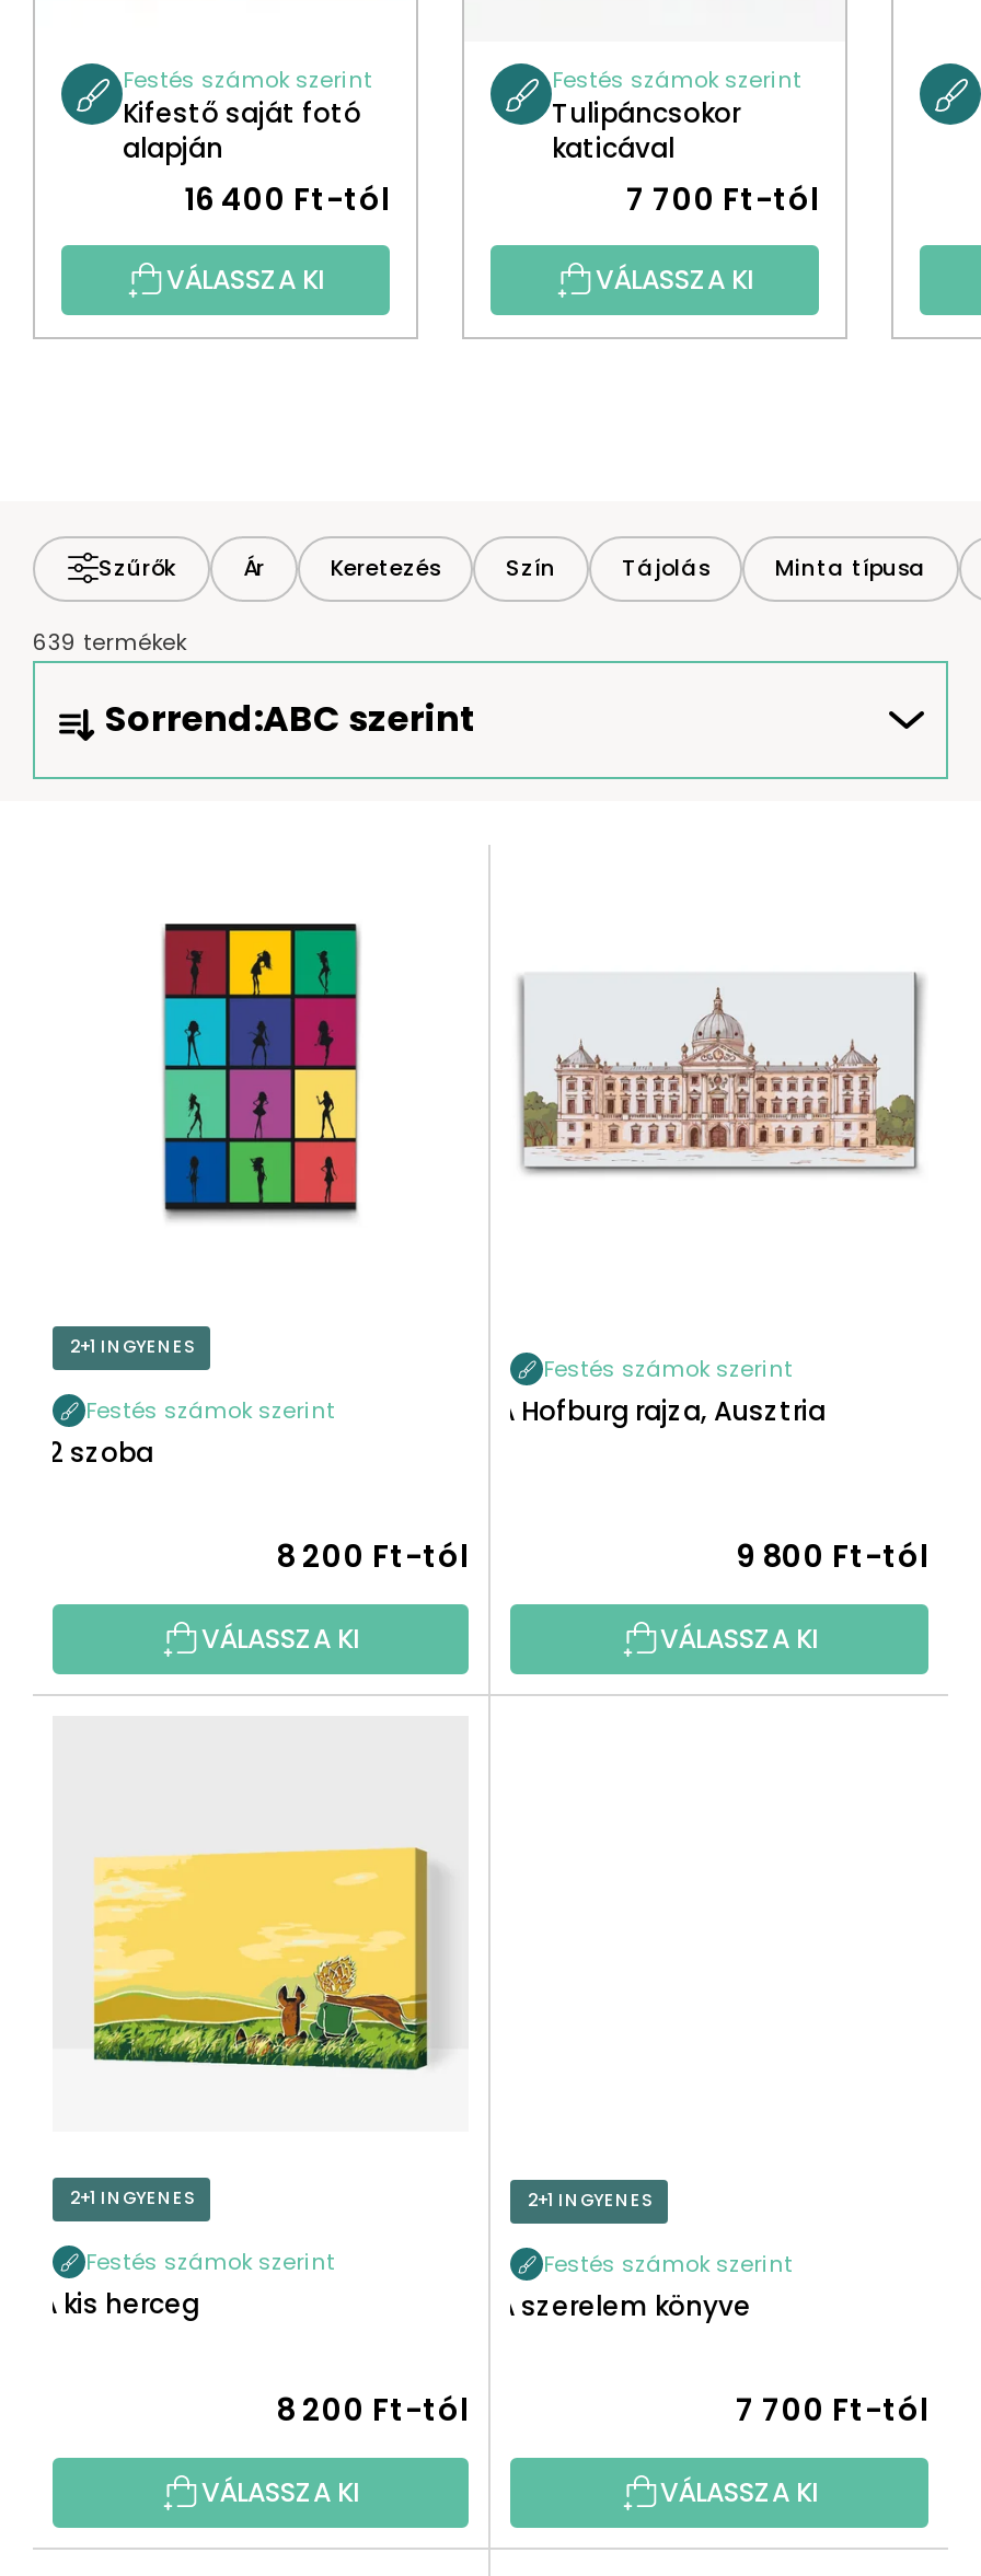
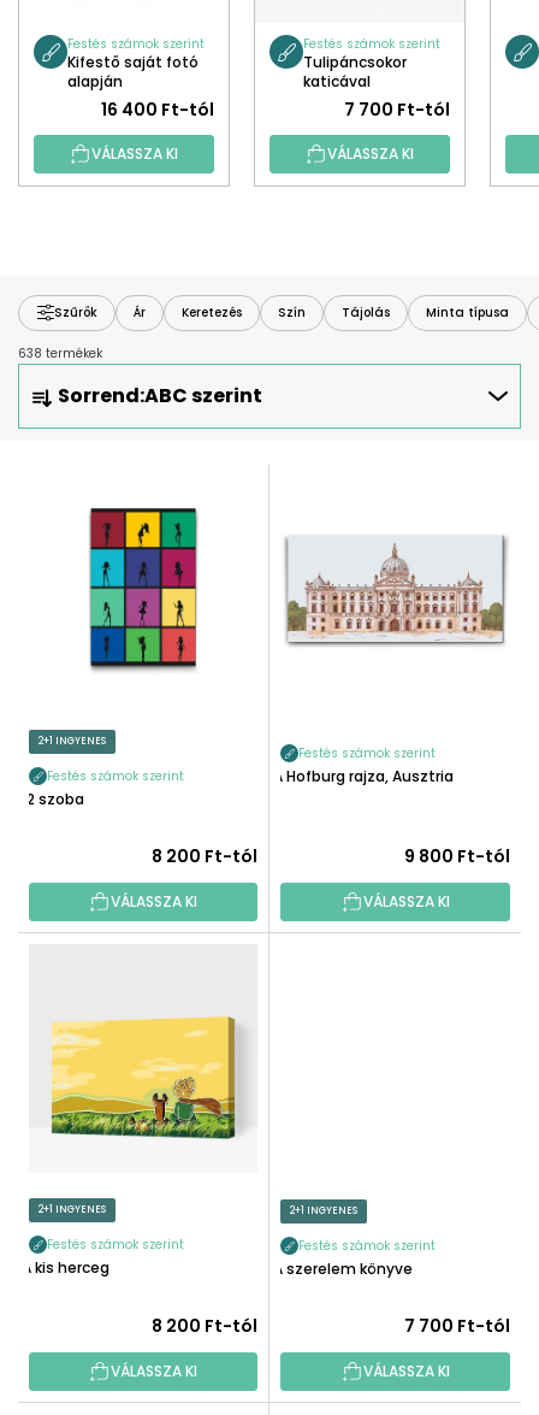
[33,626,186,658] 639 termékek -> [18,344,102,362] 638 termékek

